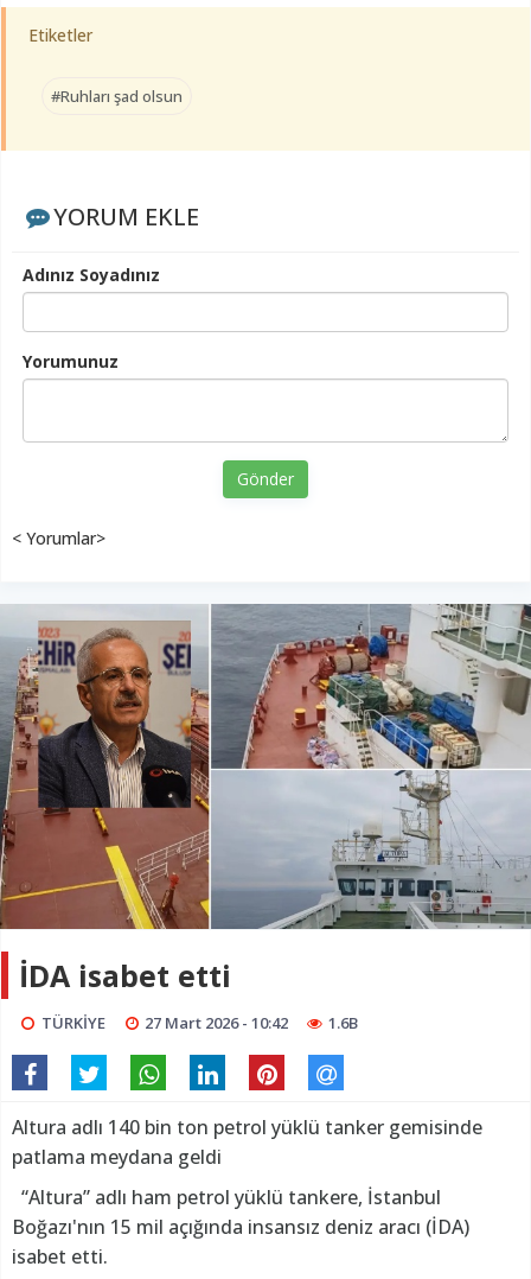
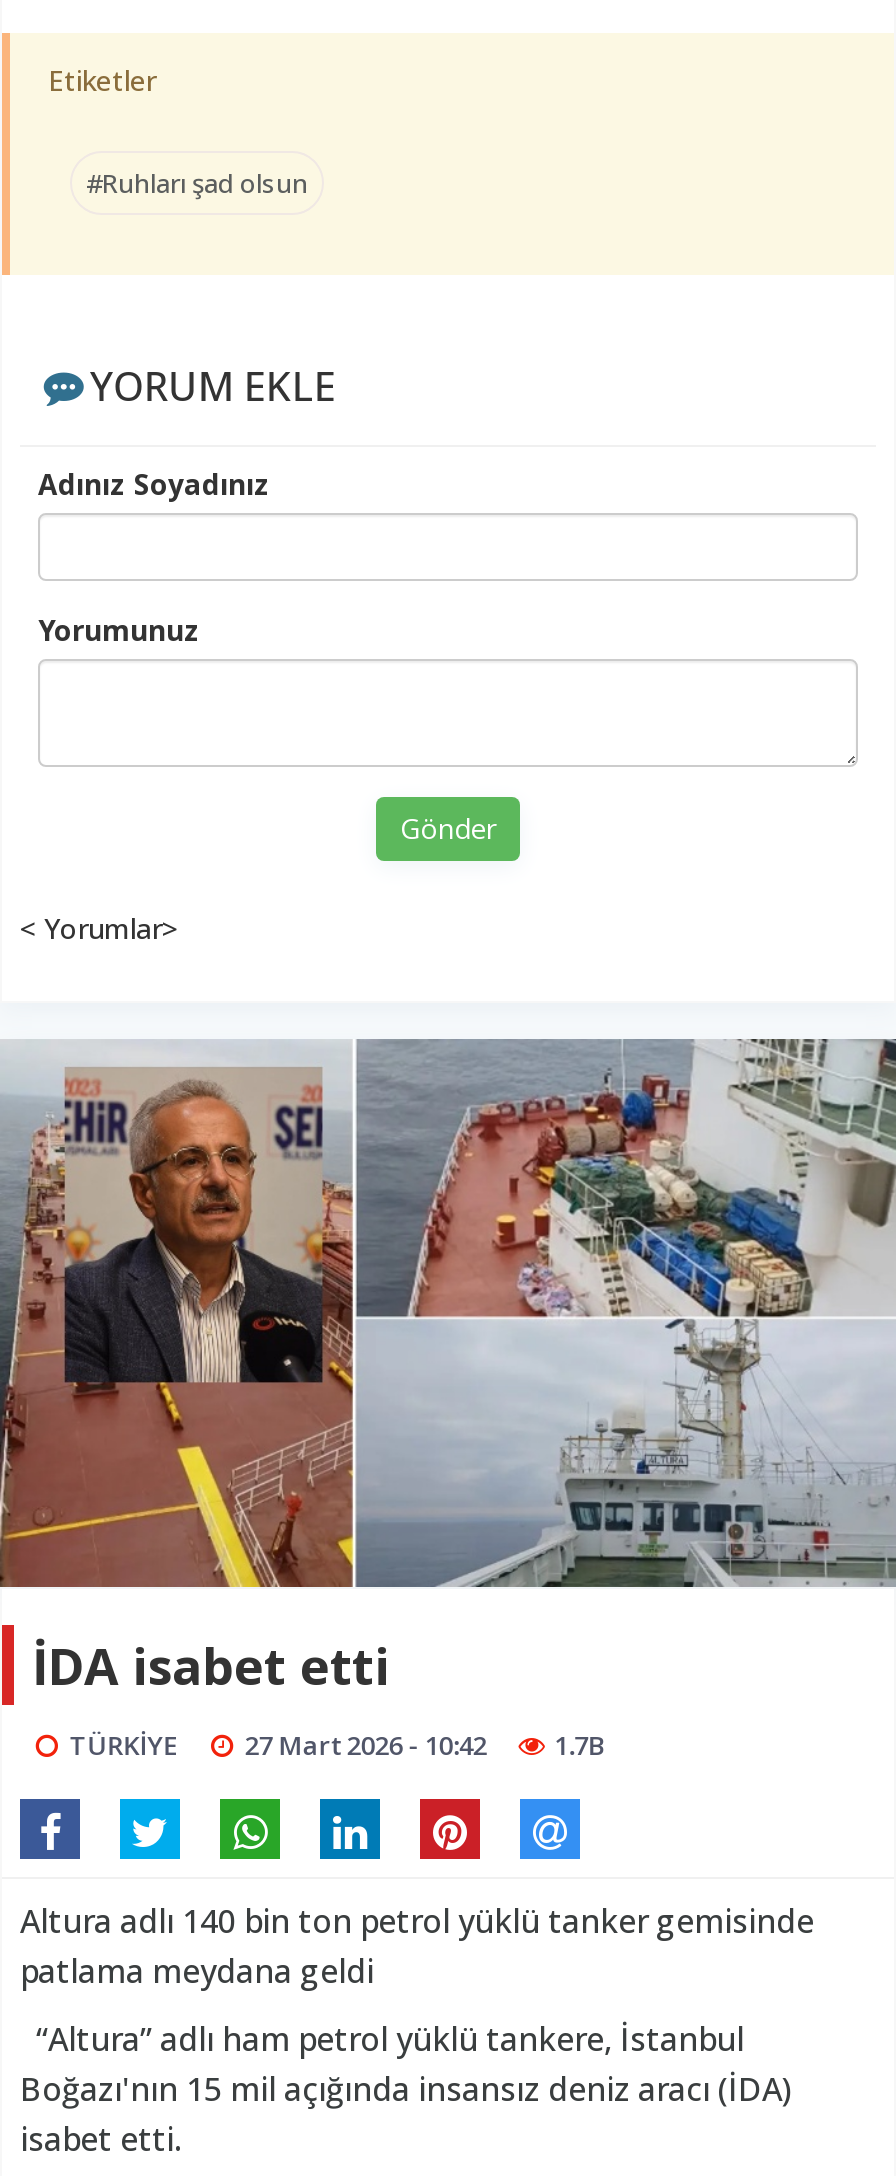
[41,1012,358,1033] TÜRKİYE 27 Mart 2026 - 10:42 1.6B -> [69,1727,604,1763] TÜRKİYE 27 Mart 2026 - 10:42 1.7B

